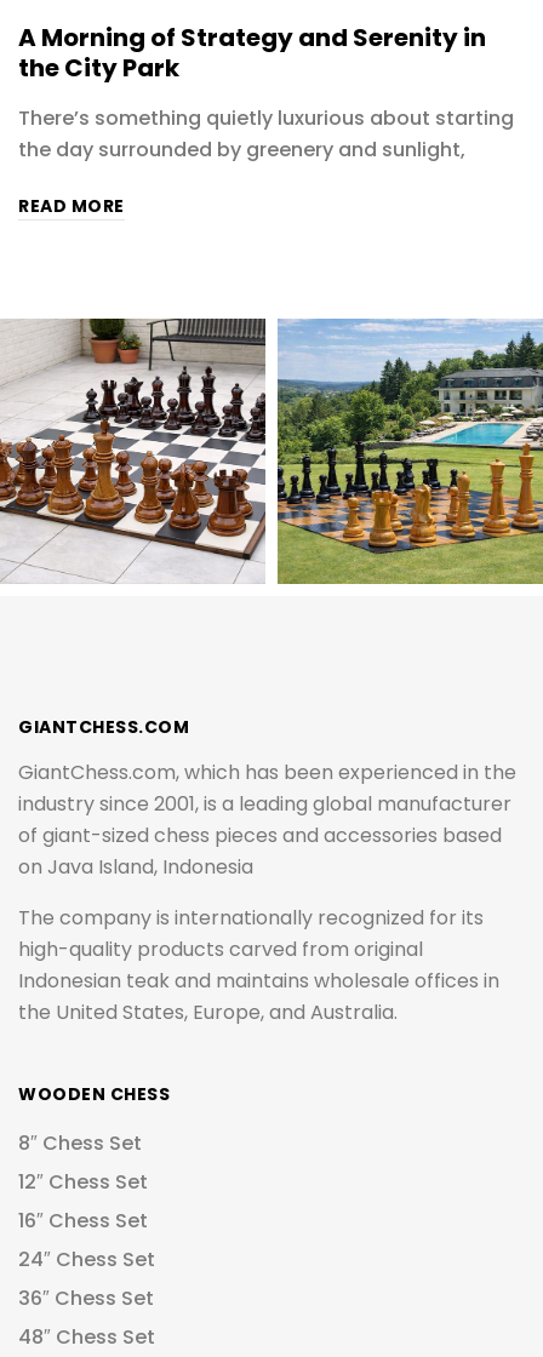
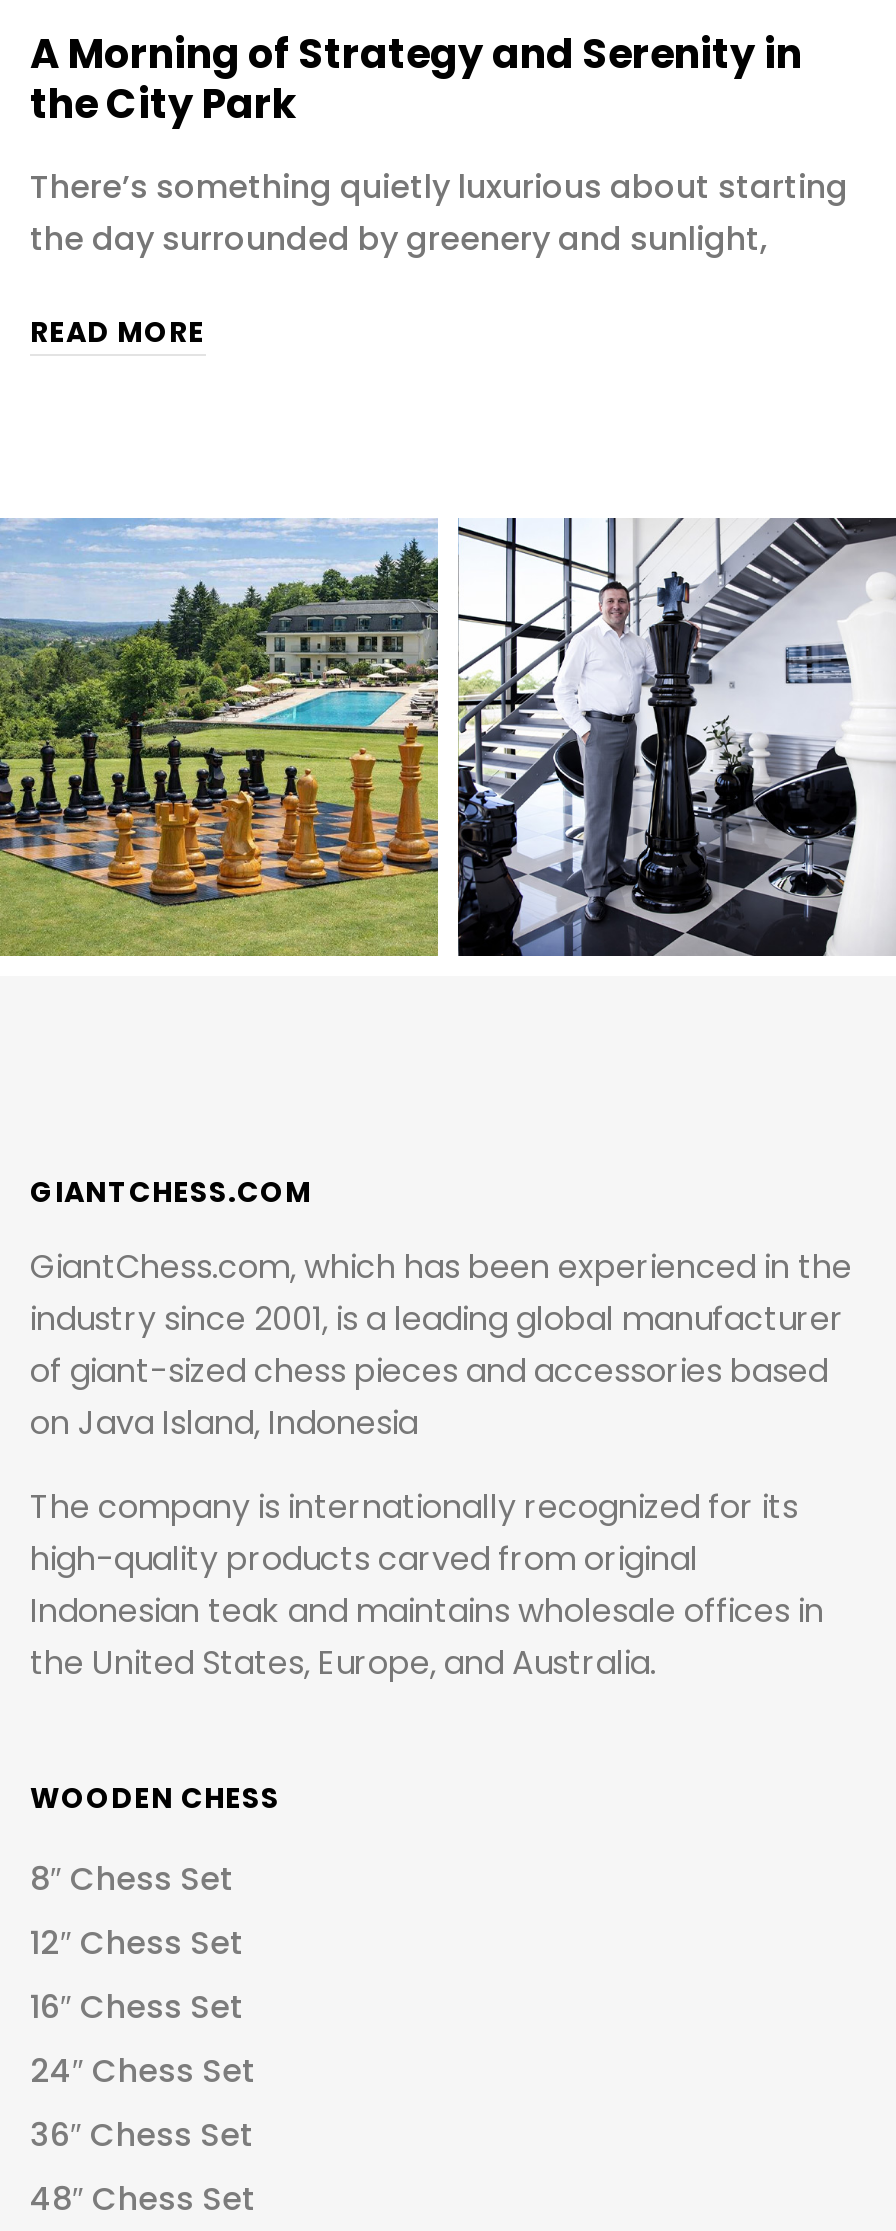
[4,317,267,584] [image] -> [6,516,440,958] [image]
[276,317,539,585] [image] -> [456,516,890,958] [image]

